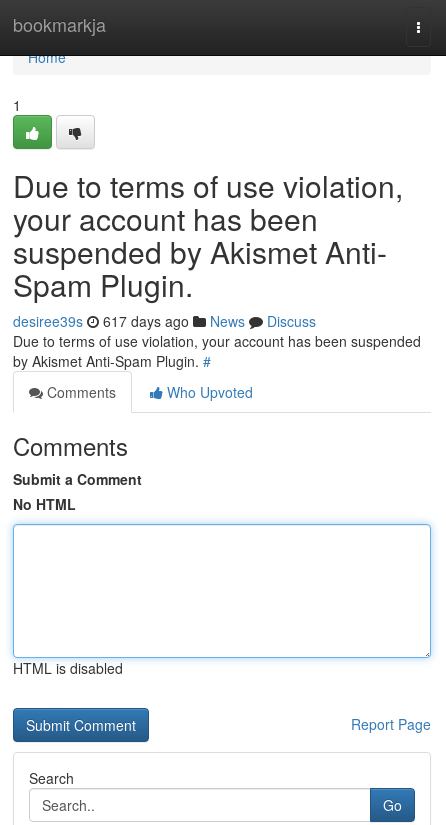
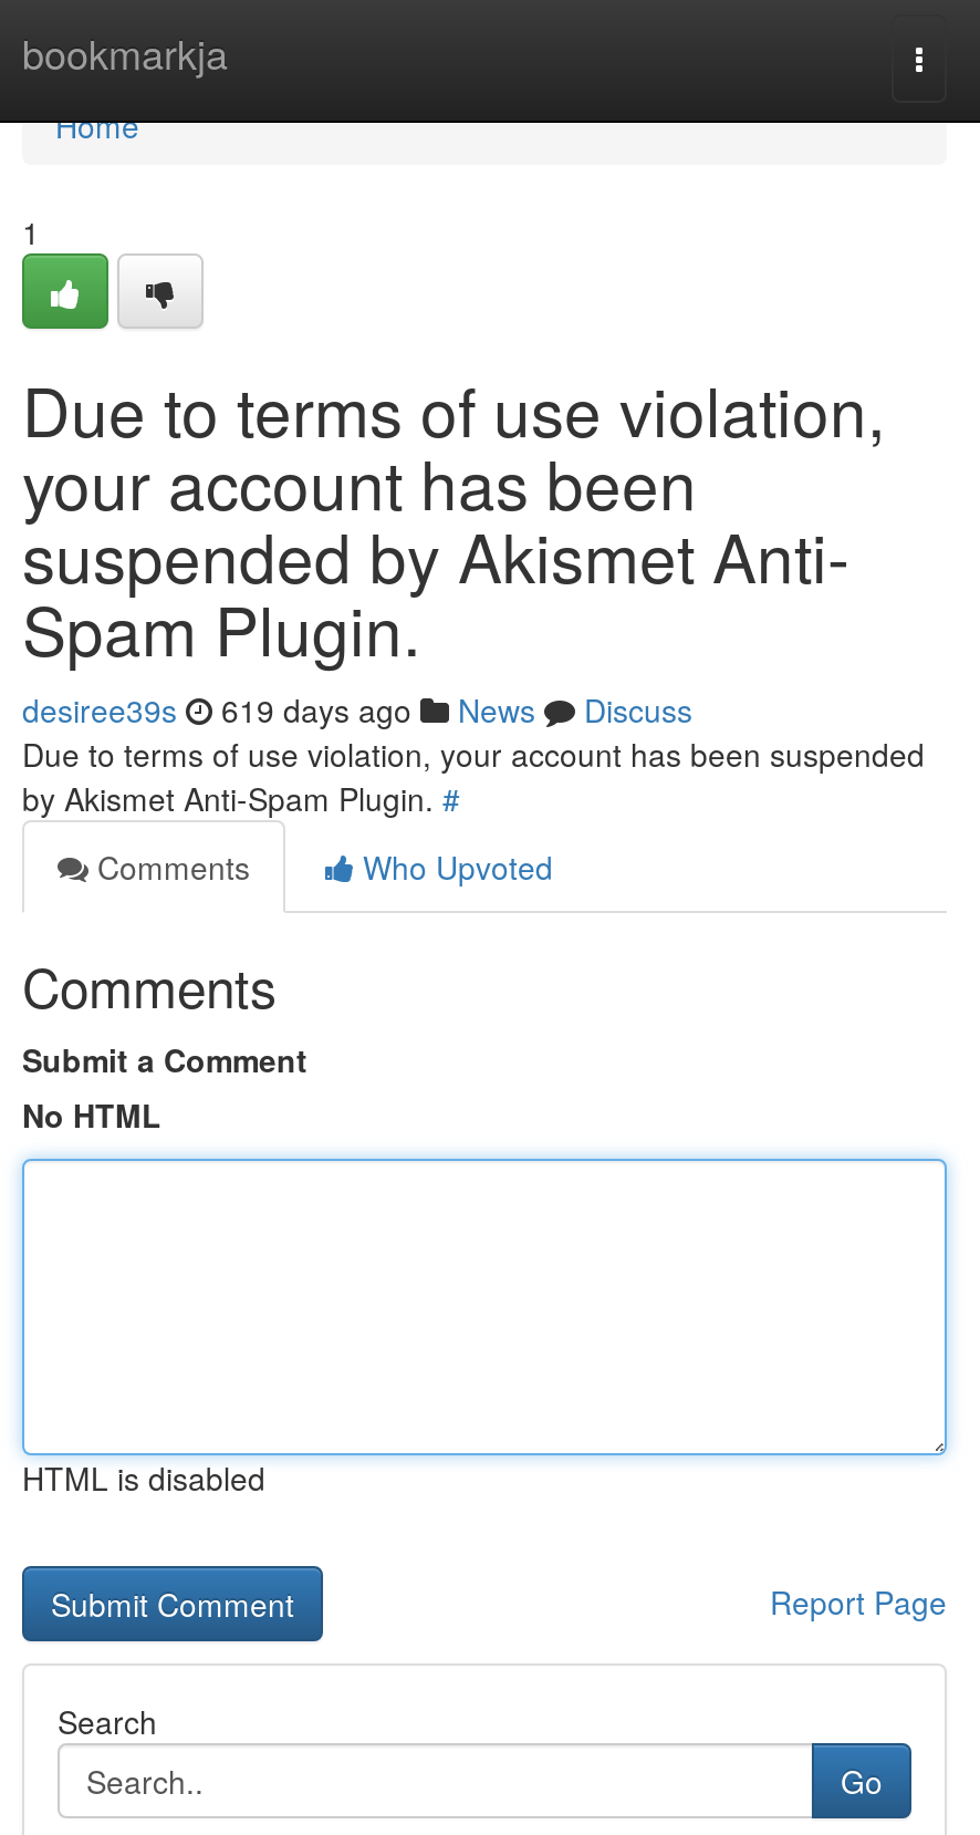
[13,311,316,331] desiree39s 617 days ago News Discuss -> [22,687,692,732] desiree39s 619 days ago News Discuss

